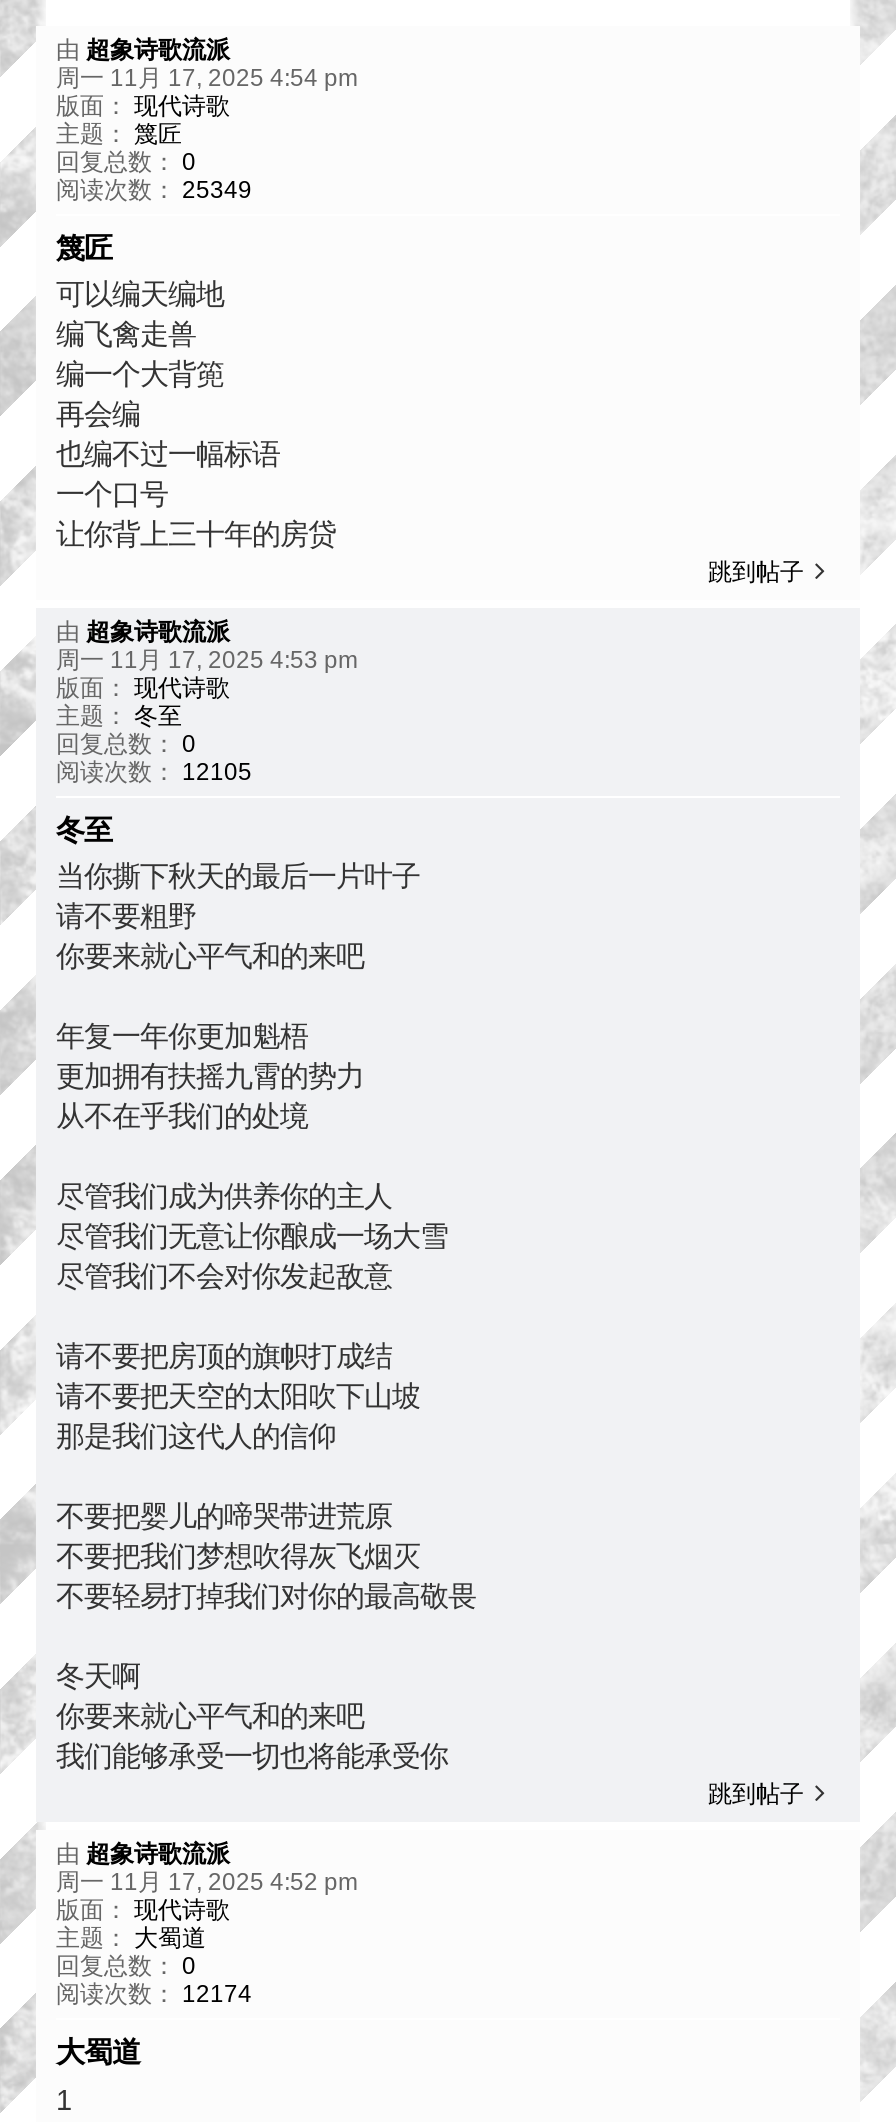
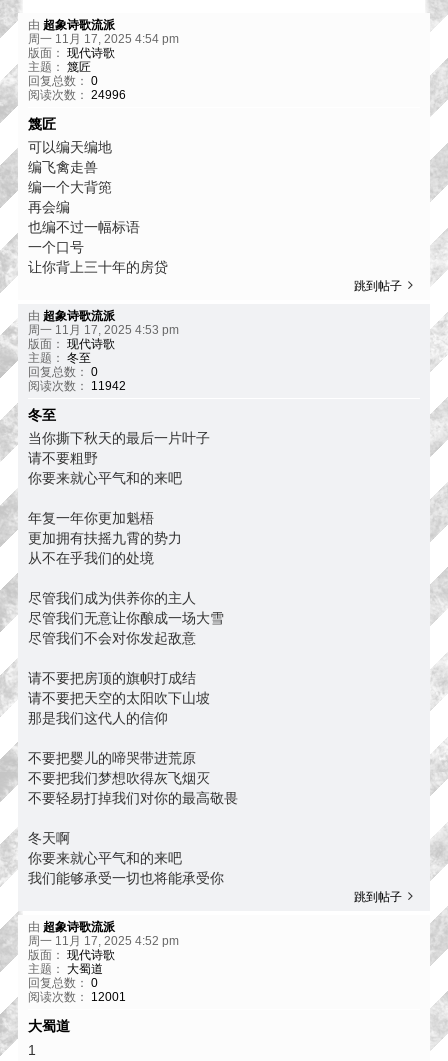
[56,176,252,204] 阅读次数：25349 -> [28,88,126,102] 阅读次数：24996
[56,758,252,786] 阅读次数：12105 -> [28,379,126,393] 阅读次数：11942
[56,1981,252,2009] 阅读次数：12174 -> [28,990,126,1004] 阅读次数：12001

